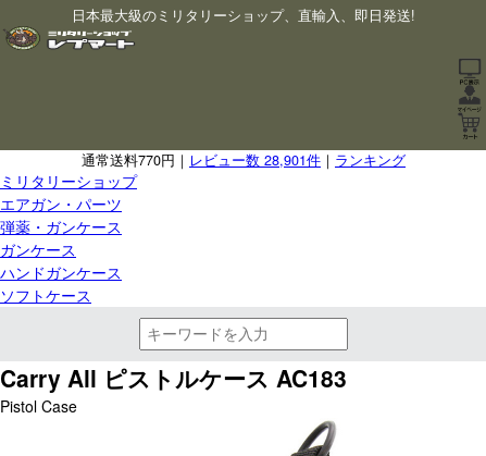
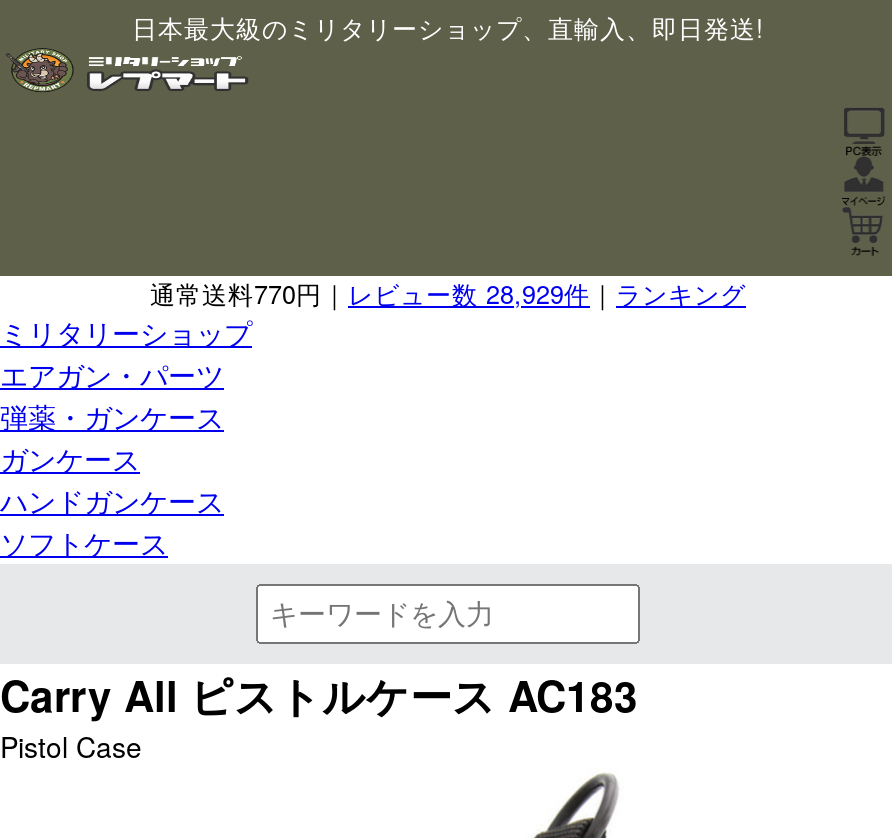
[82,150,406,170] 通常送料770円｜レビュー数 28,901件｜ランキング -> [150,276,746,312] 通常送料770円｜レビュー数 28,929件｜ランキング

